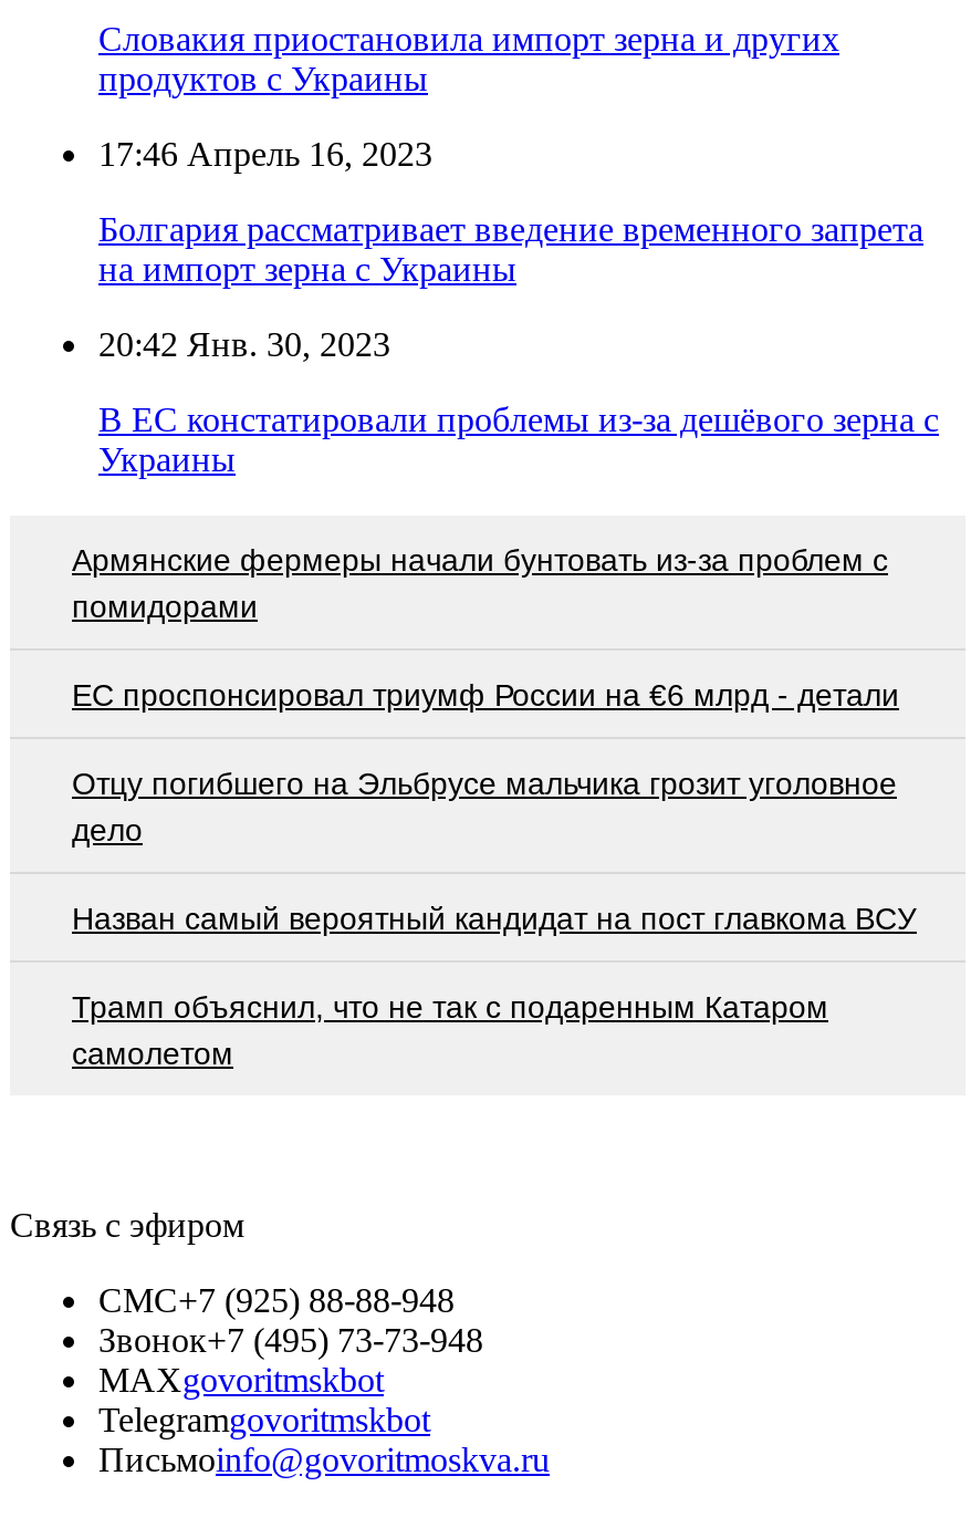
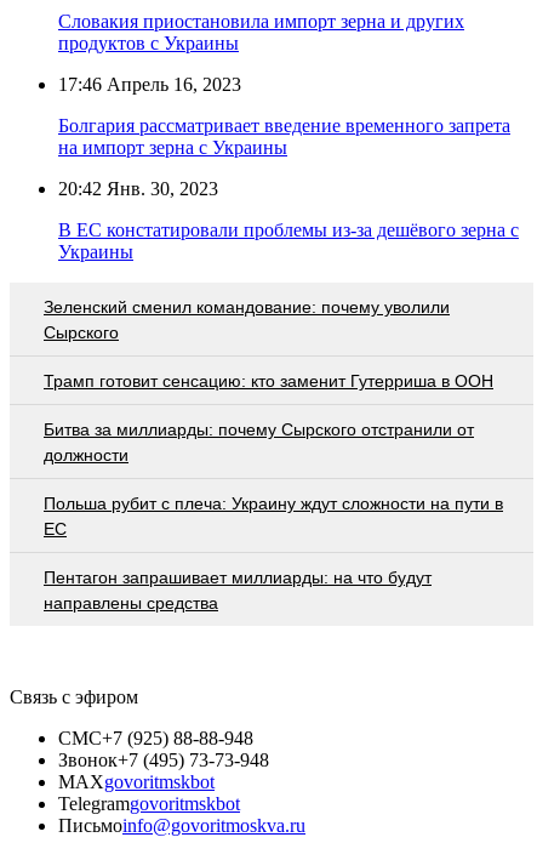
[72,542,888,624] Армянские фермеры начали бунтовать из-за проблем с | помидорами -> [44,297,450,342] Зеленский сменил командование: почему уволили | Сырского
[72,677,899,713] EC проспонсировал триумф России на €6 млрд - детали -> [44,371,493,390] Трамп готовит сенсацию: кто заменит Гутерриша в ООН
[72,766,897,848] Отцу погибшего на Эльбрусе мальчика грозит уголовное | дело -> [44,419,474,464] Битва за миллиарды: почему Сырского отстранили от | должности
[72,901,917,936] Назван самый вероятный кандидат на пост главкома ВСУ -> [44,493,503,538] Польша рубит с плеча: Украину ждут сложности на пути в | ЕС
[72,989,828,1071] Трамп объяснил, что не так с подаренным Катаром | самолетом -> [44,567,432,612] Пентагон запрашивает миллиарды: на что будут | направлены средства

